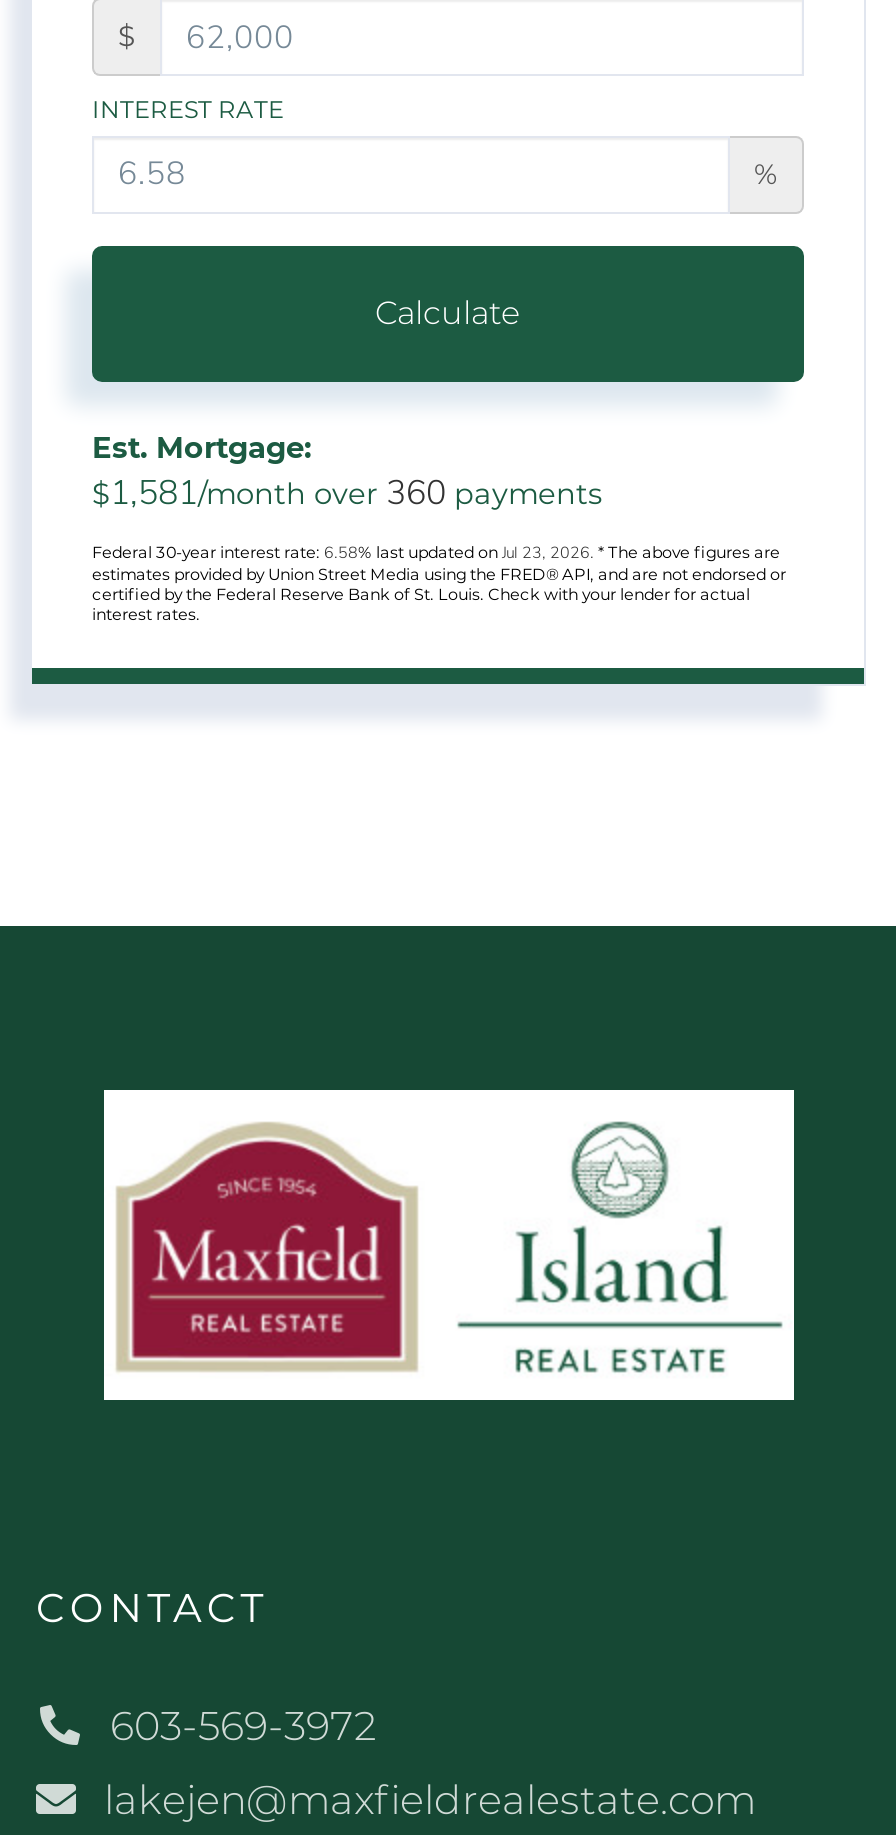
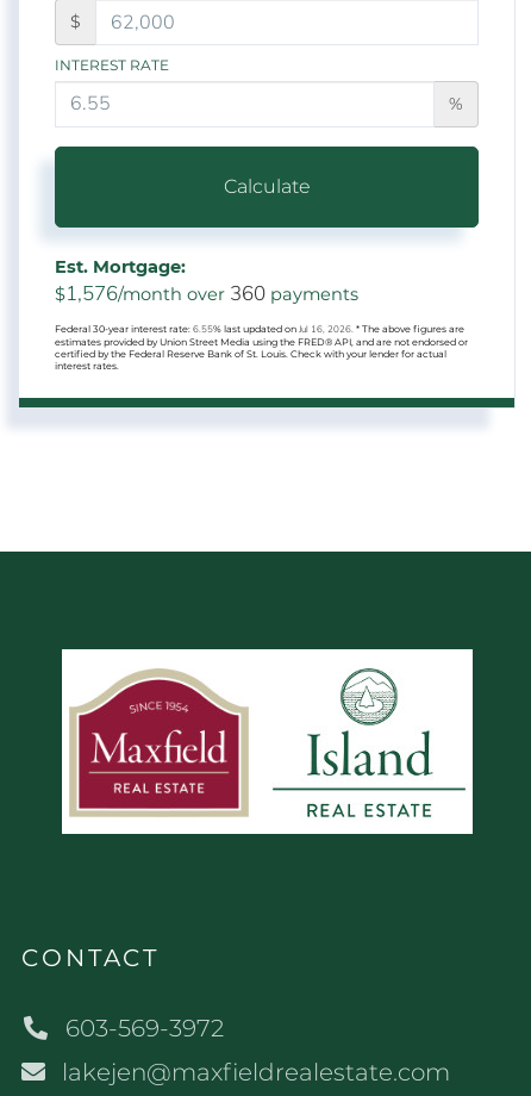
[92,471,602,517] $1,581/month over 360 payments -> [55,280,358,308] $1,576/month over 360 payments
[92,543,780,565] Federal 30-year interest rate: 6.58% last updated on Jul 23, 2026. * The above figures are -> [55,323,464,336] Federal 30-year interest rate: 6.55% last updated on Jul 16, 2026. * The above figures are

